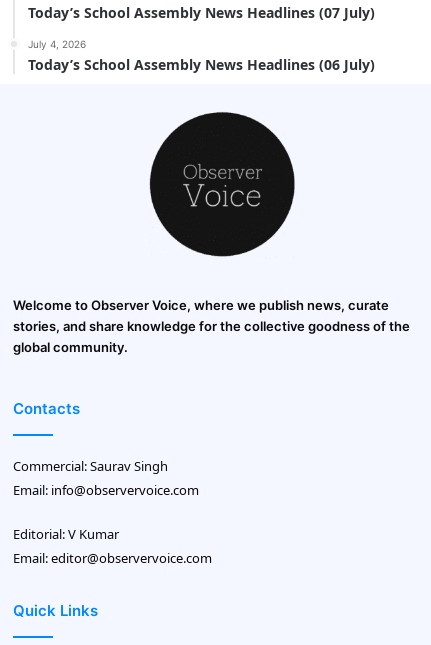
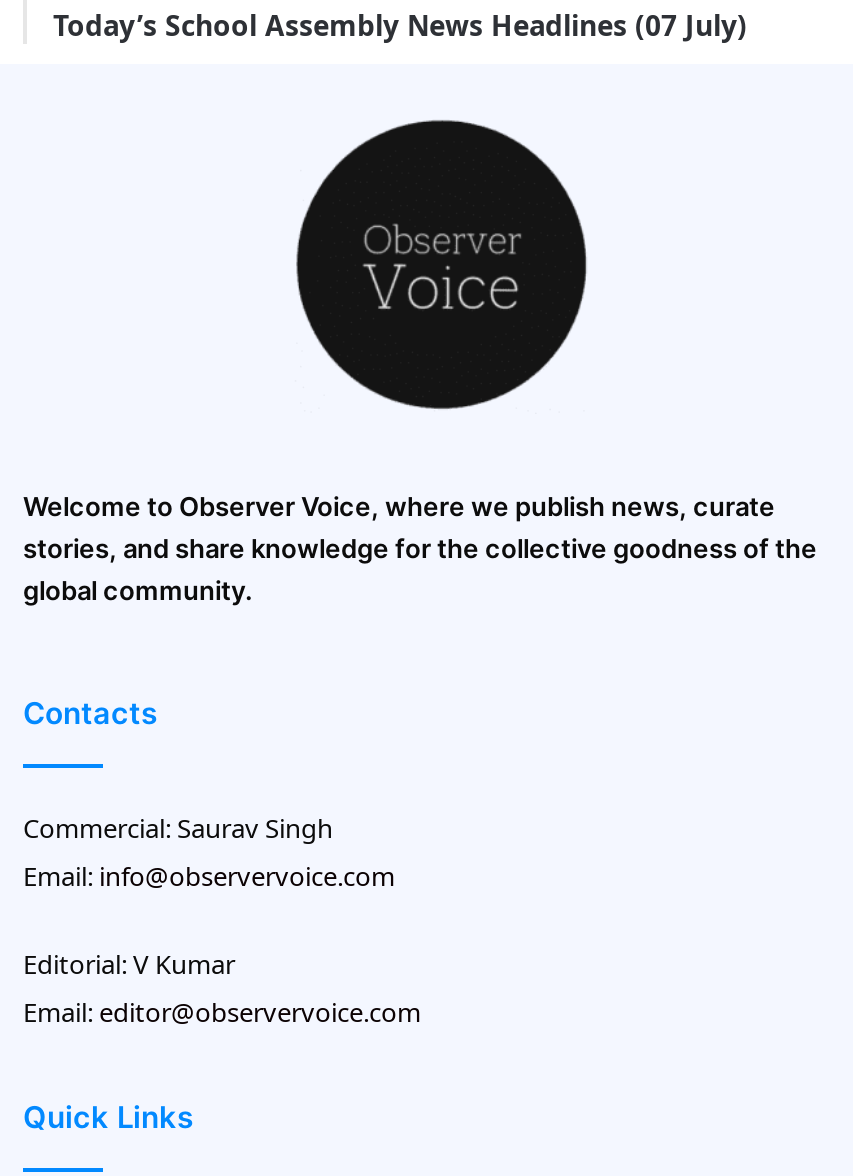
[28,38,375,74] July 4, 2026 | Today’s School Assembly News Headlines (06 July) -> none

